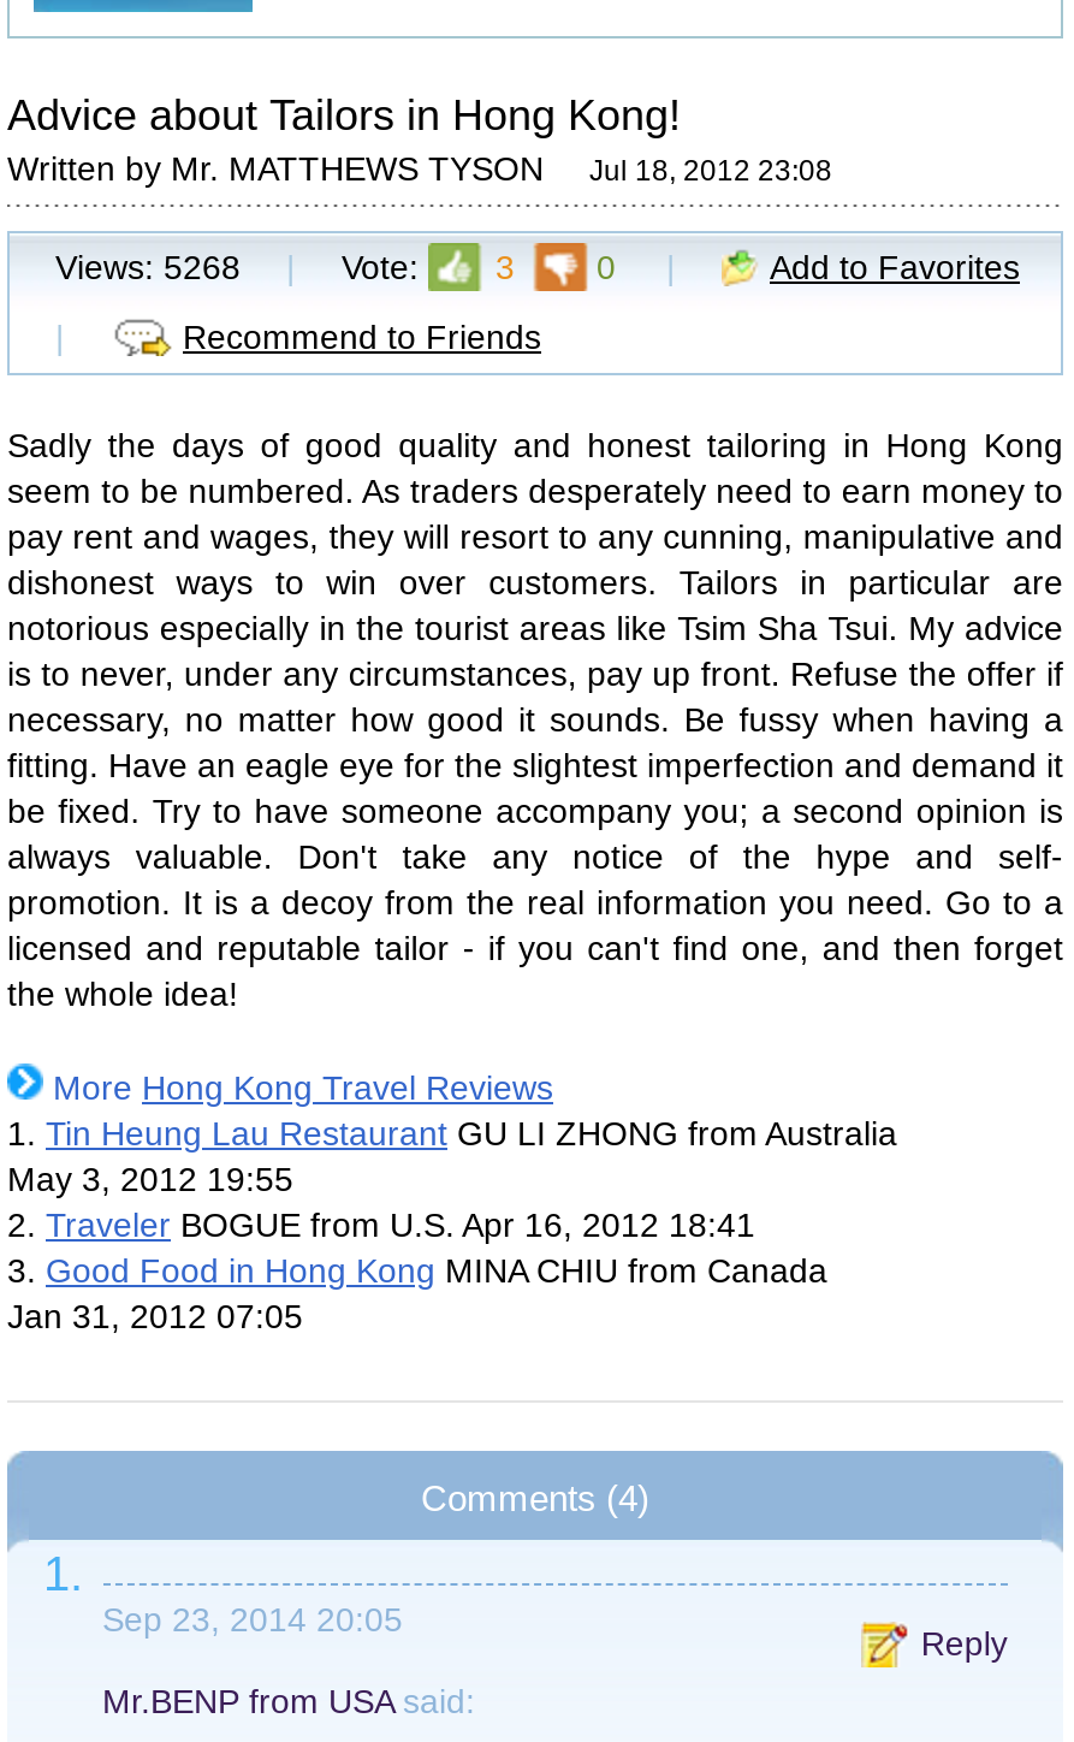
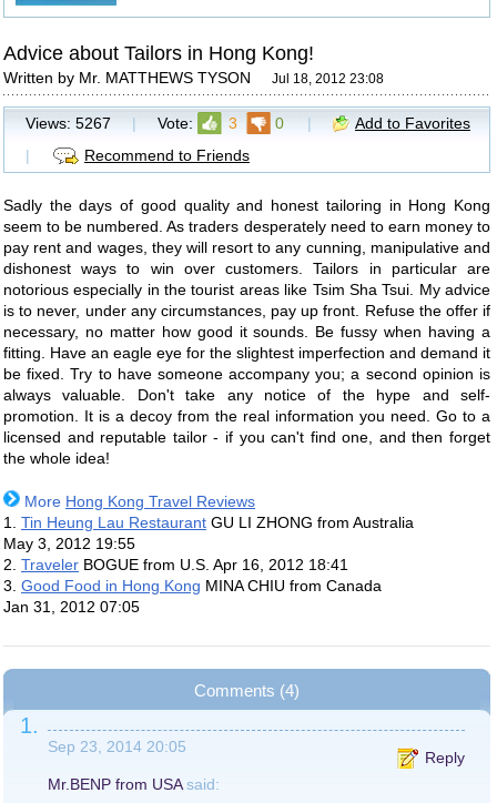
[55,248,241,286] Views: 5268 -> [26,114,111,132] Views: 5267

